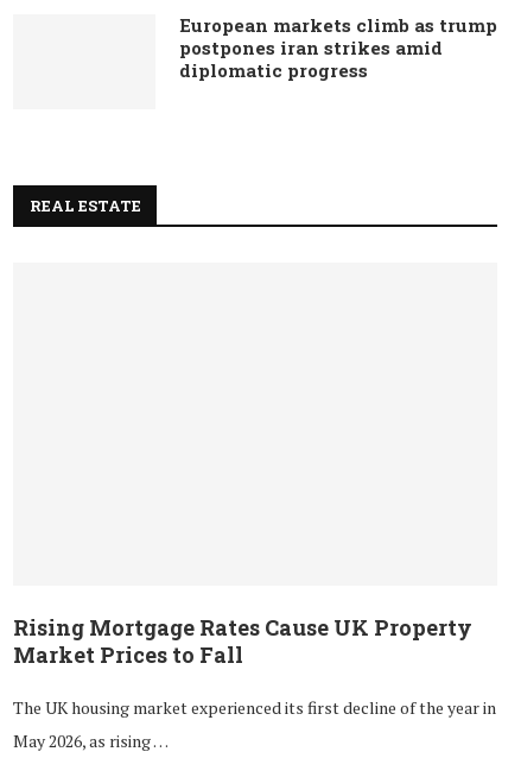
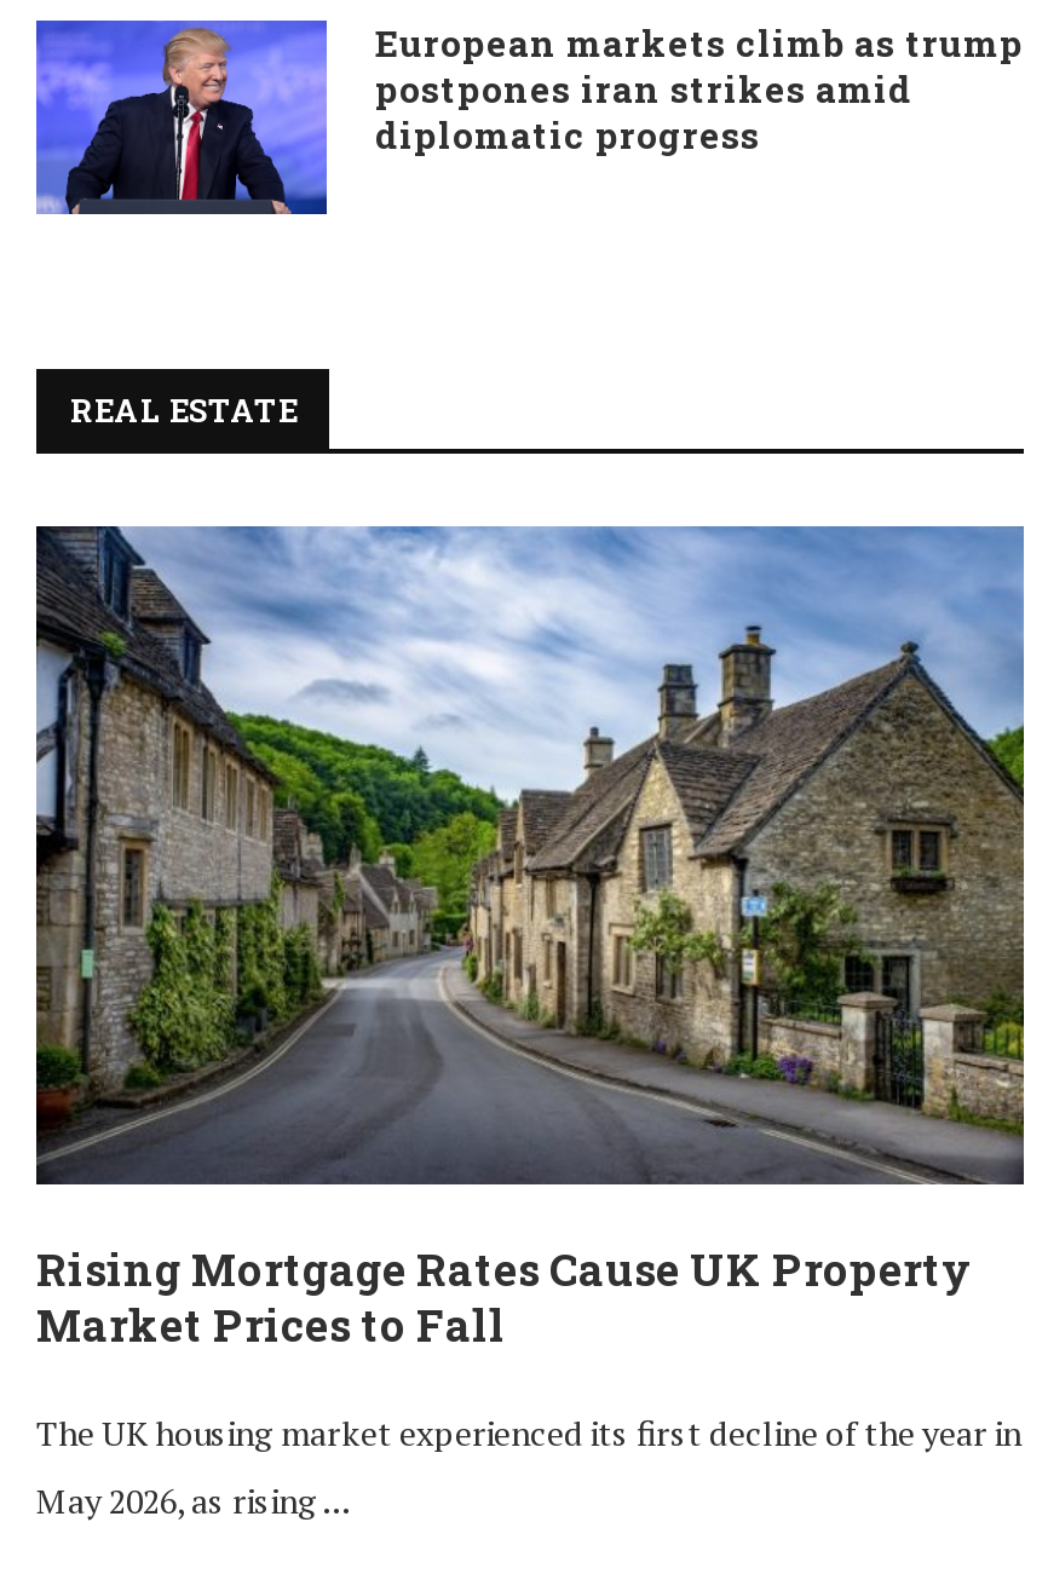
none -> [34,18,329,217] [image]
none -> [34,524,1026,1187] [image]

